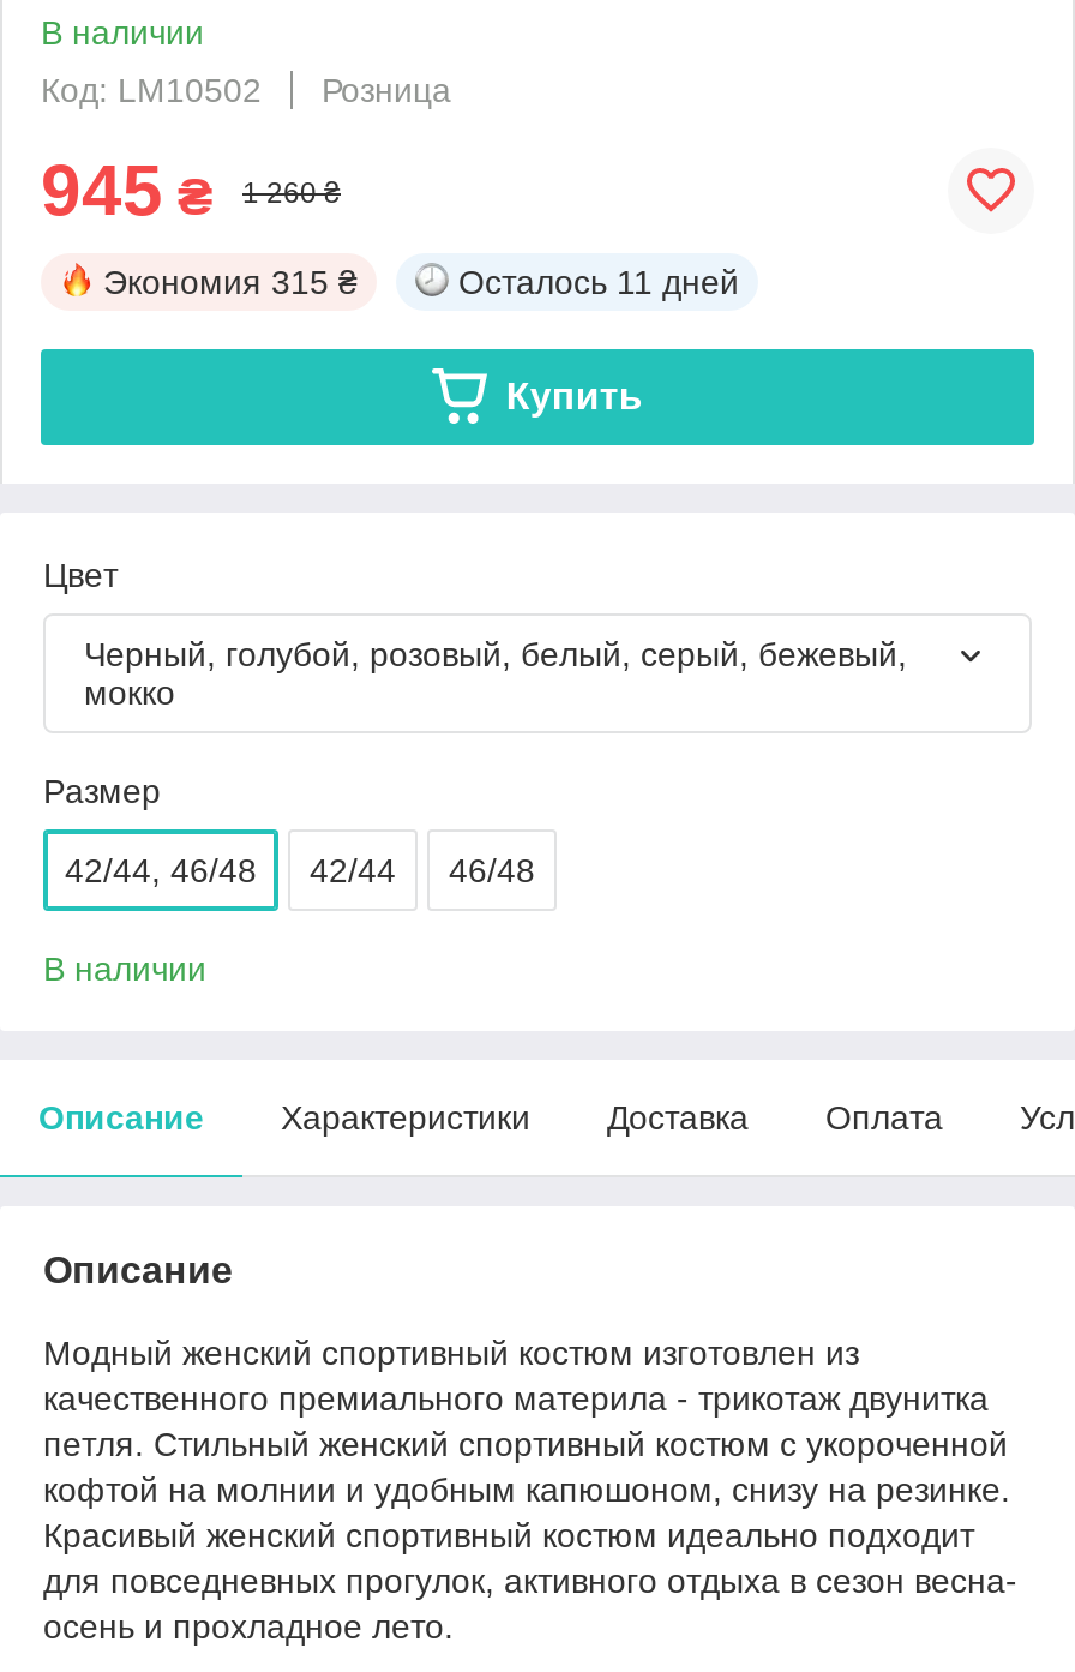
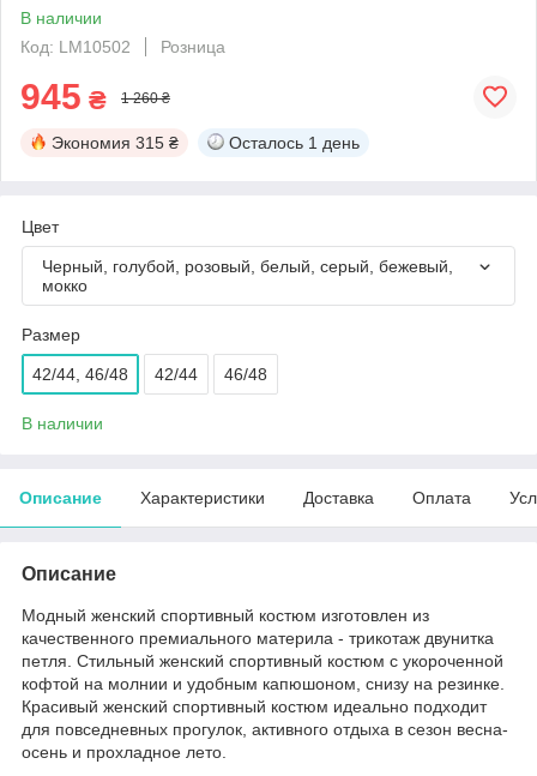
[458,262,739,416] Осталось 11 дней | Купить -> [229,133,360,152] Осталось 1 день

